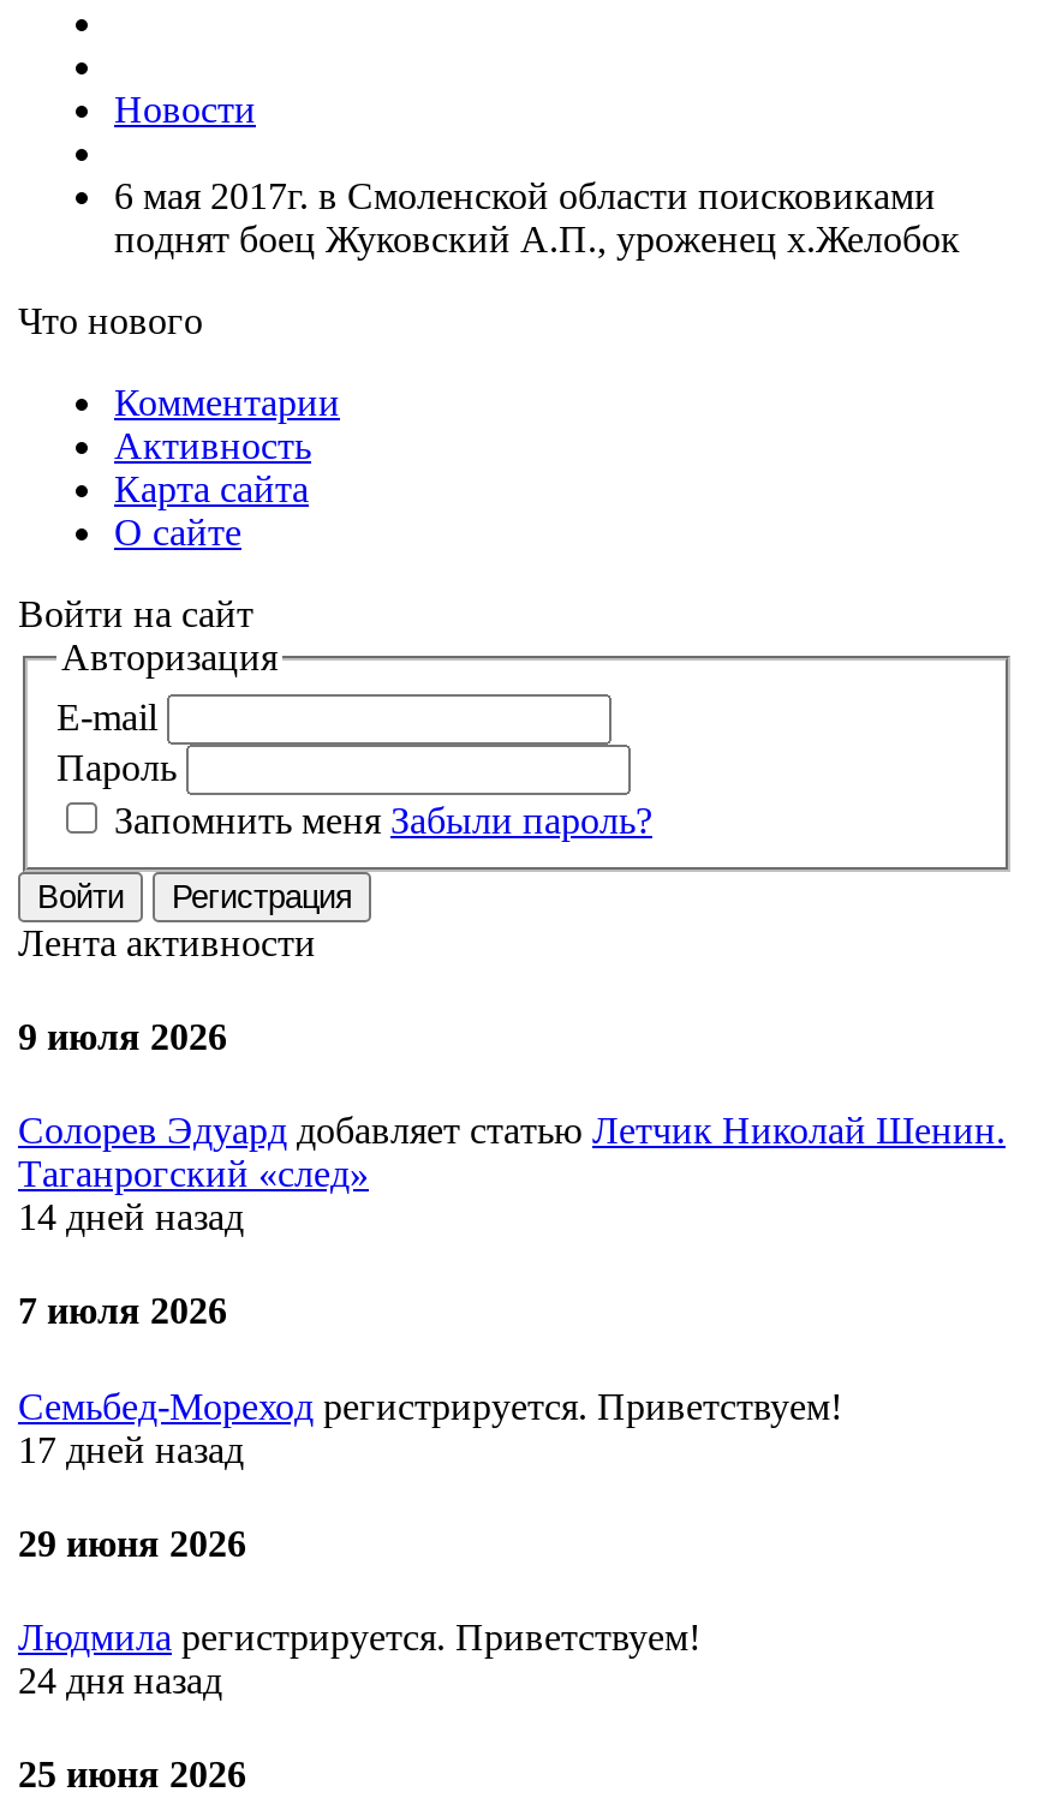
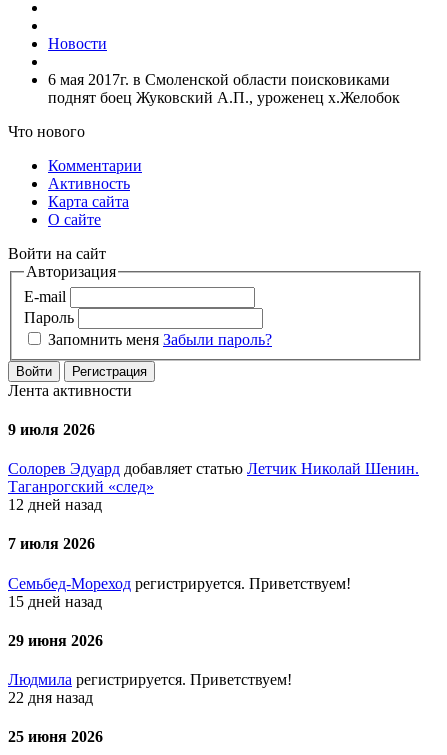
[18,1196,244,1237] 14 дней назад -> [8,496,102,513] 12 дней назад
[18,1429,244,1469] 17 дней назад -> [8,593,102,610] 15 дней назад
[18,1660,222,1701] 24 дня назад -> [8,689,93,706] 22 дня назад

